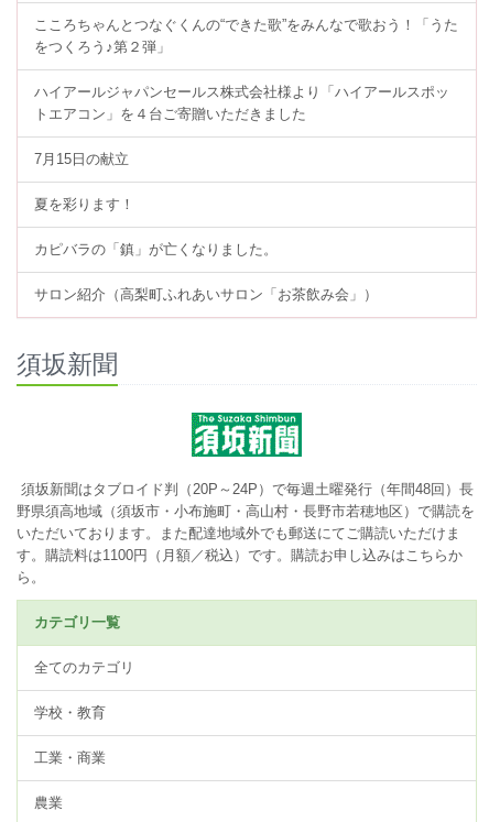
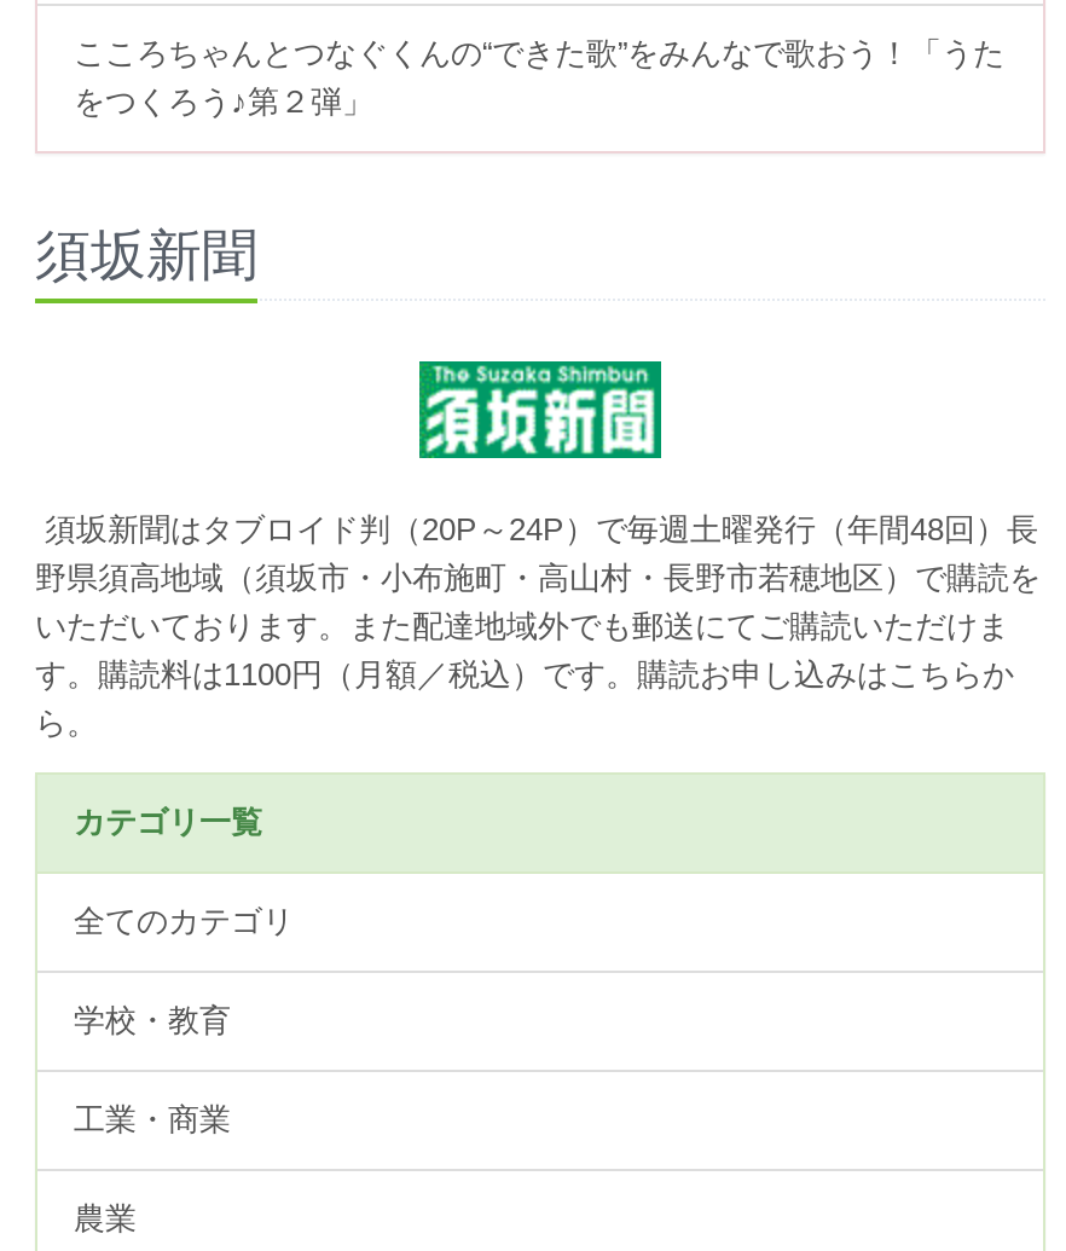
[34,84,449,303] ハイアールジャパンセールス株式会社様より「ハイアールスポッ | トエアコン」を４台ご寄贈いただきました | 7月15日の献立 | 夏を彩ります！ | カピバラの「鎮」が亡くなりました。 | サロン紹介（高梨町ふれあいサロン「お茶飲み会」） -> none

